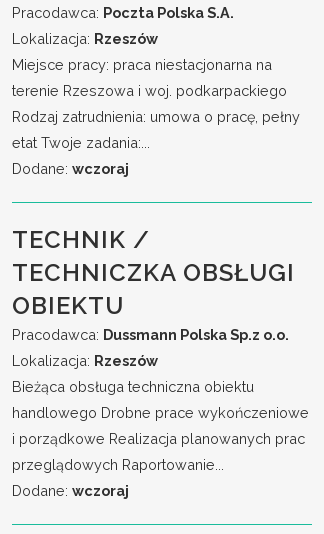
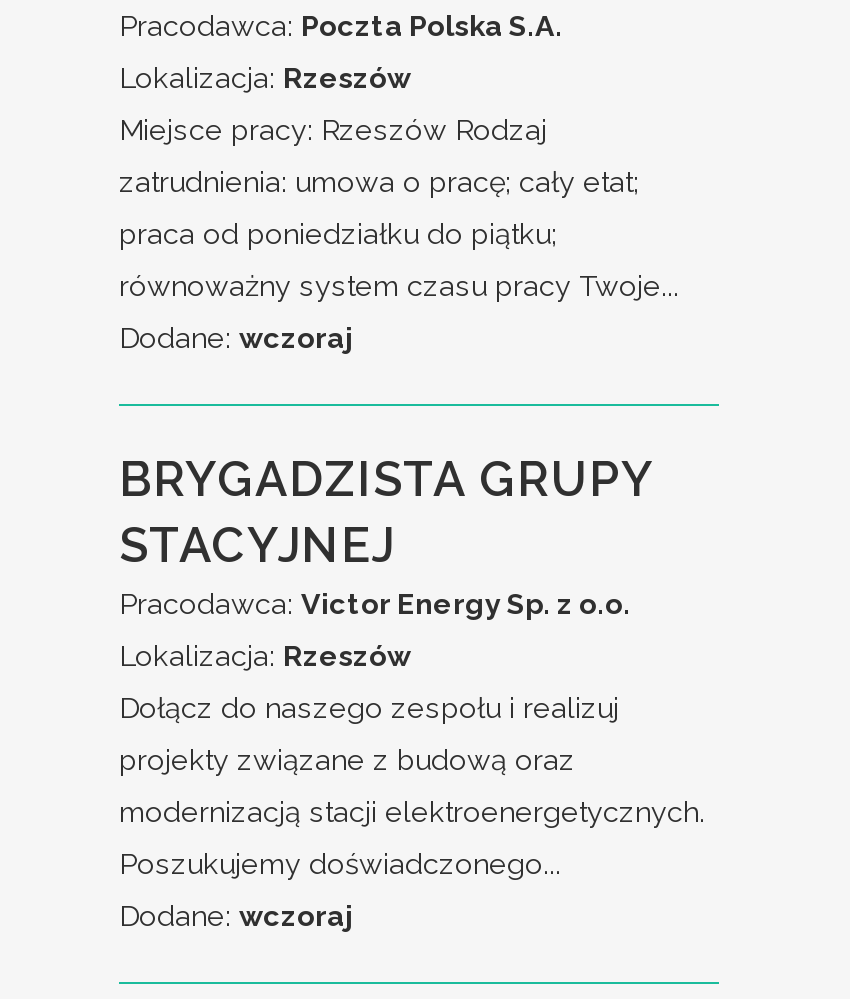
[12,56,272,73] Miejsce pracy: praca niestacjonarna na -> [119,112,547,146] Miejsce pracy: Rzeszów Rodzaj
[12,82,291,99] terenie Rzeszowa i woj. podkarpackiego -> [119,164,639,198] zatrudnienia: umowa o pracę; cały etat;
[12,108,300,125] Rodzaj zatrudnienia: umowa o pracę, pełny -> [119,216,557,250] praca od poniedziałku do piątku;
[12,134,150,151] etat Twoje zadania:... -> [119,268,679,302] równoważny system czasu pracy Twoje...
[12,225,295,343] TECHNIK / | TECHNICZKA OBSŁUGI | OBIEKTU | Pracodawca: Dussmann Polska Sp.z o.o. -> [119,450,653,620] BRYGADZISTA GRUPY | STACYJNEJ | Pracodawca: Victor Energy Sp. z o.o.
[12,378,254,395] Bieżąca obsługa techniczna obiektu -> [119,690,619,724] Dołącz do naszego zespołu i realizuj
[12,404,309,421] handlowego Drobne prace wykończeniowe -> [119,742,575,776] projekty związane z budową oraz
[12,430,305,447] i porządkowe Realizacja planowanych prac -> [119,794,705,828] modernizacją stacji elektroenergetycznych.
[12,456,224,473] przeglądowych Raportowanie... -> [119,846,561,880] Poszukujemy doświadczonego...

